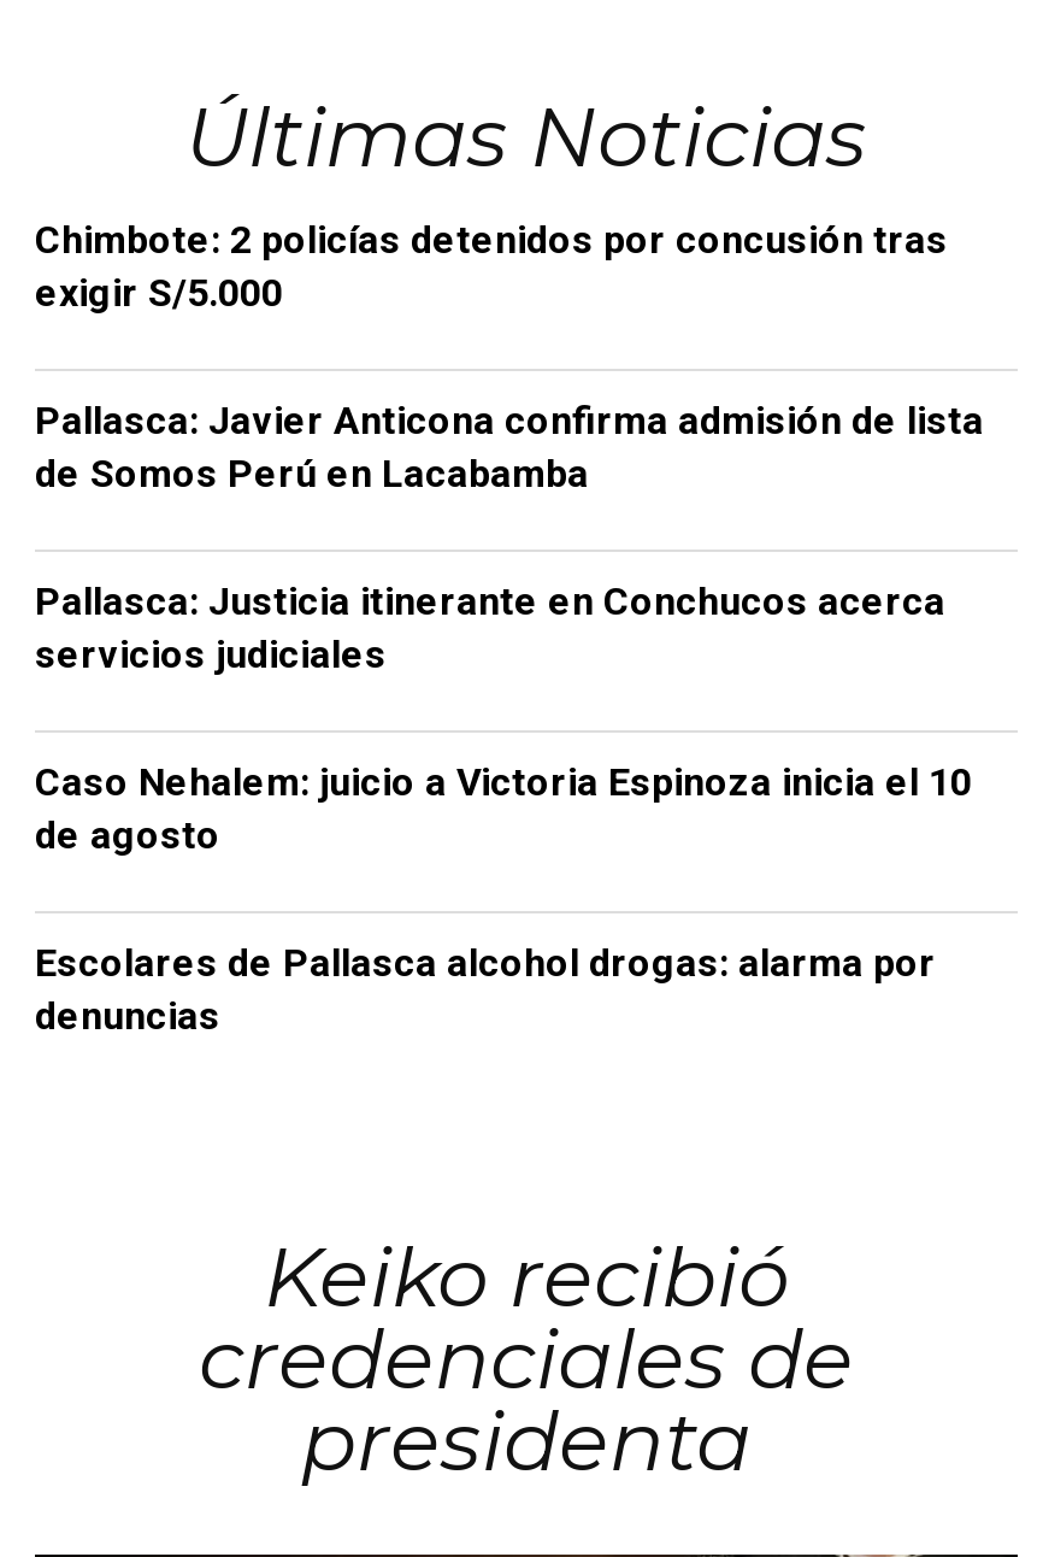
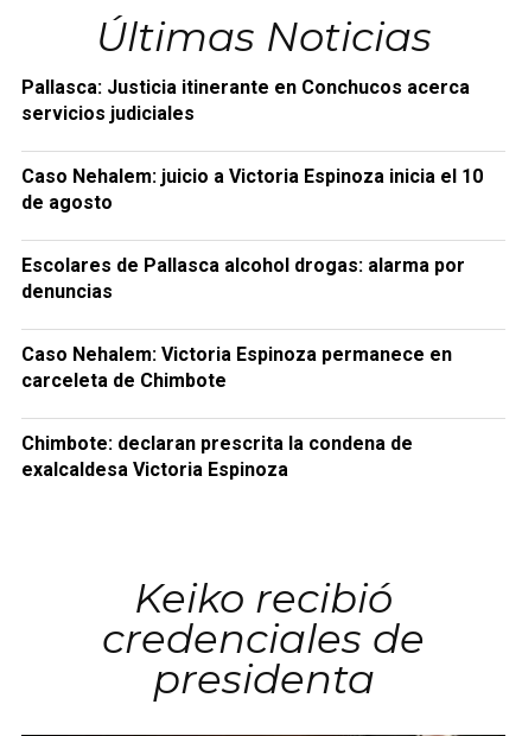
[35,216,984,496] Chimbote: 2 policías detenidos por concusión tras | exigir S/5.000 | Pallasca: Javier Anticona confirma admisión de lista | de Somos Perú en Lacabamba -> none
moved [35,578,972,1038] -> [21,76,483,302]: Pallasca: Justicia itinerante en Conchucos acerca | servicios judiciales | Caso Nehalem: juicio a Victoria Espinoza inicia el 10 | de agosto | Escolares de Pallasca alcohol drogas: alarma por | denuncias
none -> [21,343,452,481] Caso Nehalem: Victoria Espinoza permanece en | carceleta de Chimbote | Chimbote: declaran prescrita la condena de | exalcaldesa Victoria Espinoza

